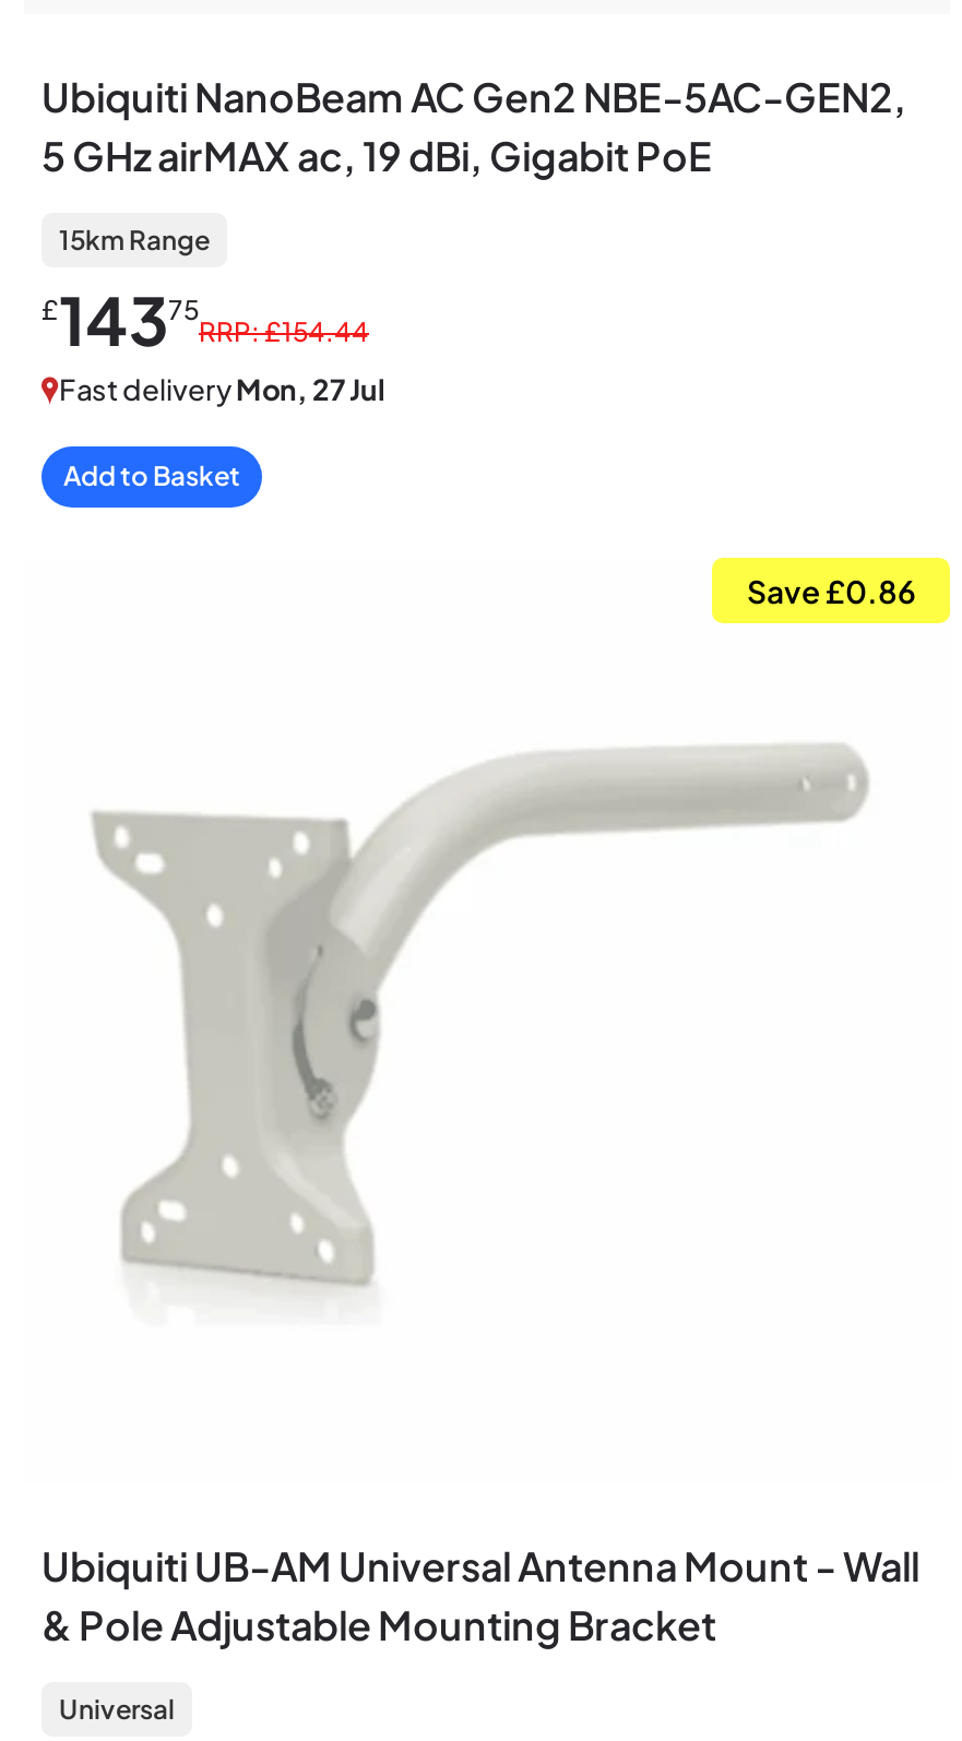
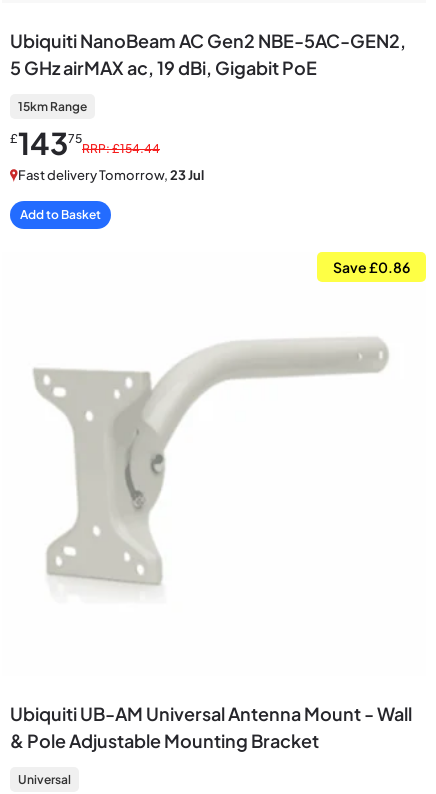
[59,371,384,406] Fast delivery Mon, 27 Jul -> [18,166,204,182] Fast delivery Tomorrow, 23 Jul

